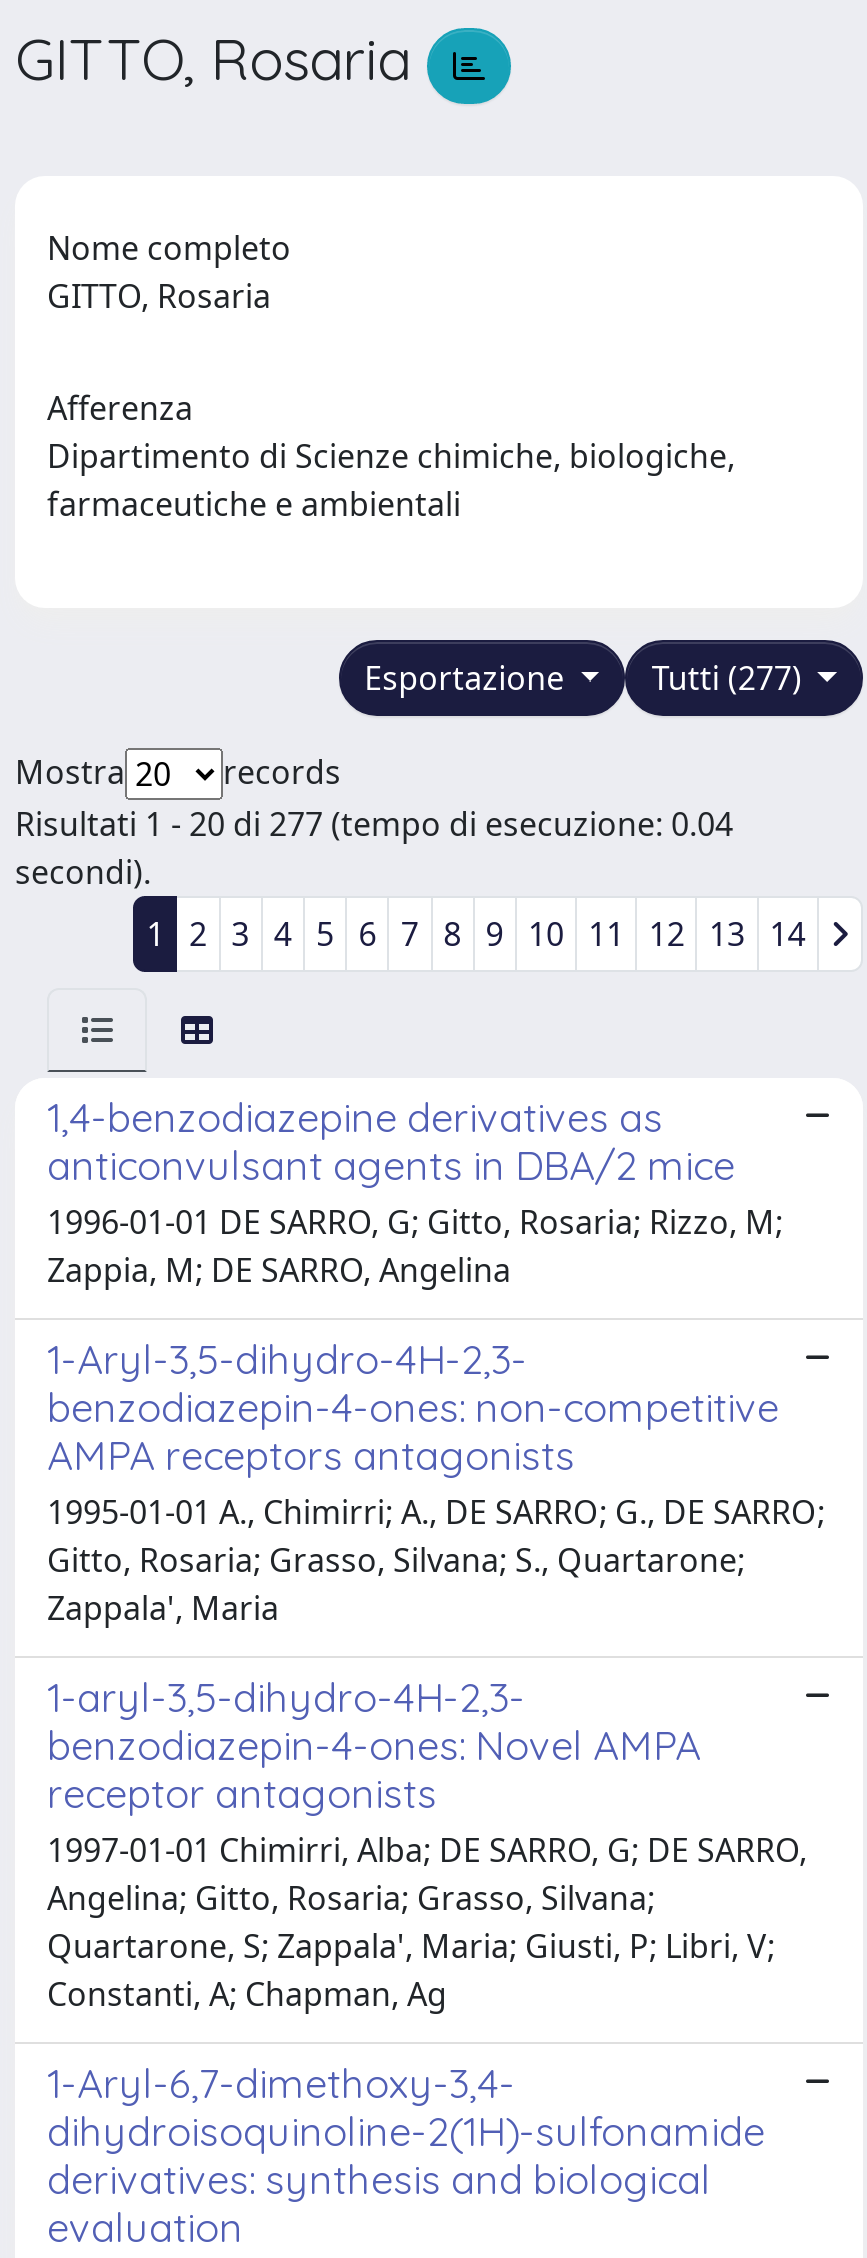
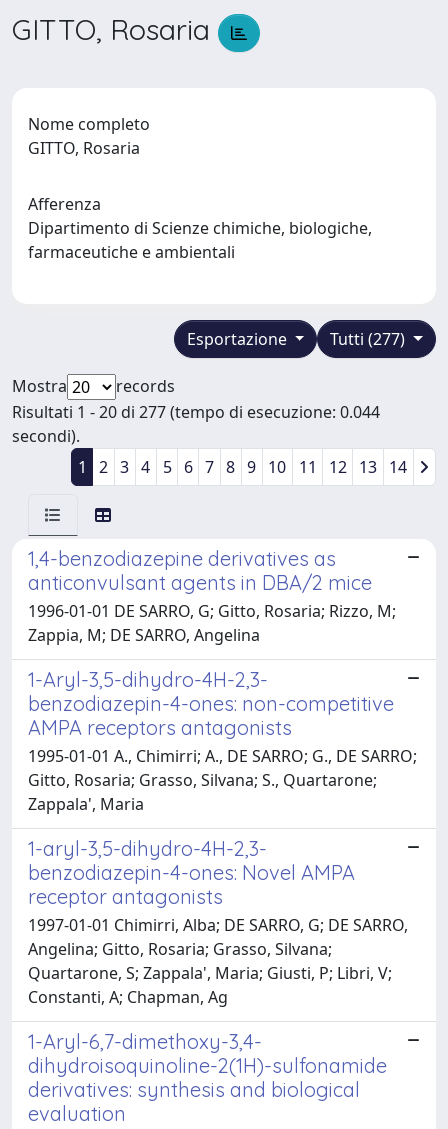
[15,802,733,846] Risultati 1 - 20 di 277 (tempo di esecuzione: 0.04 -> [12,401,380,423] Risultati 1 - 20 di 277 (tempo di esecuzione: 0.044

